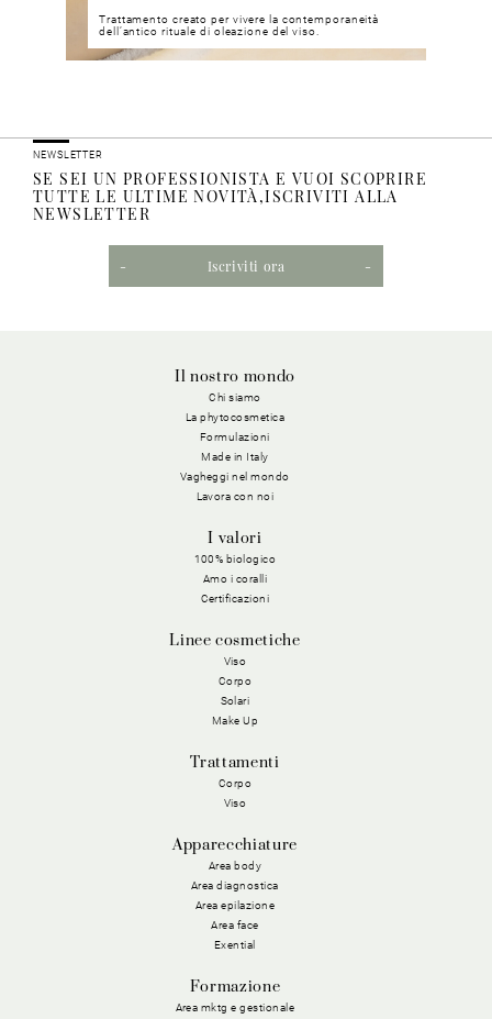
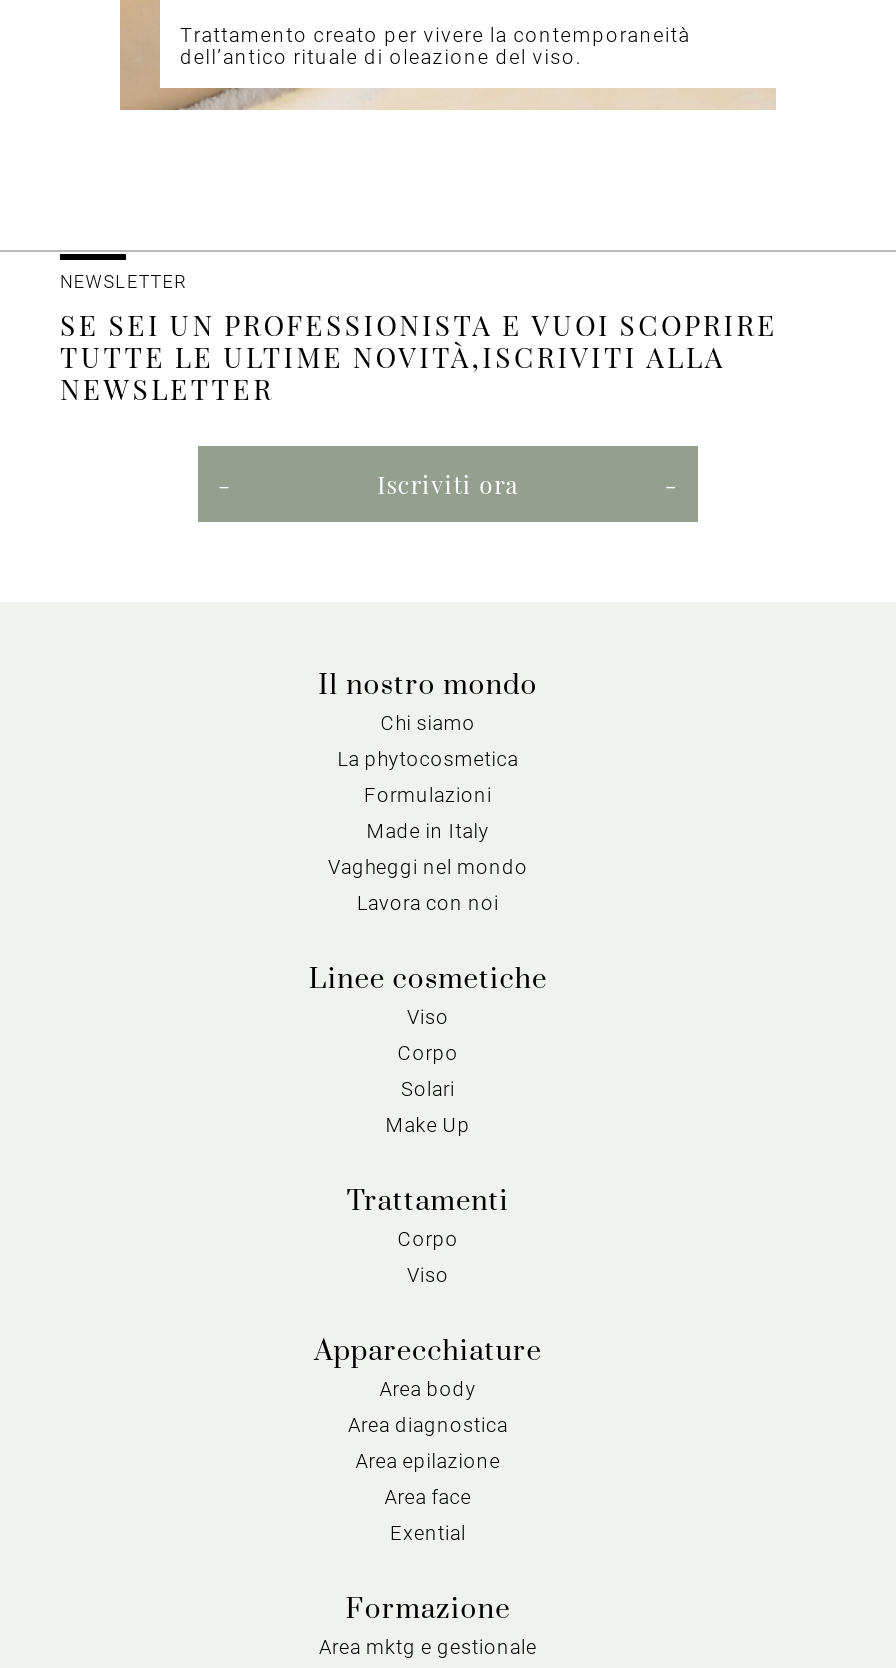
[194,529,276,604] I valori | 100% biologico | Amo i coralli | Certificazioni -> none

